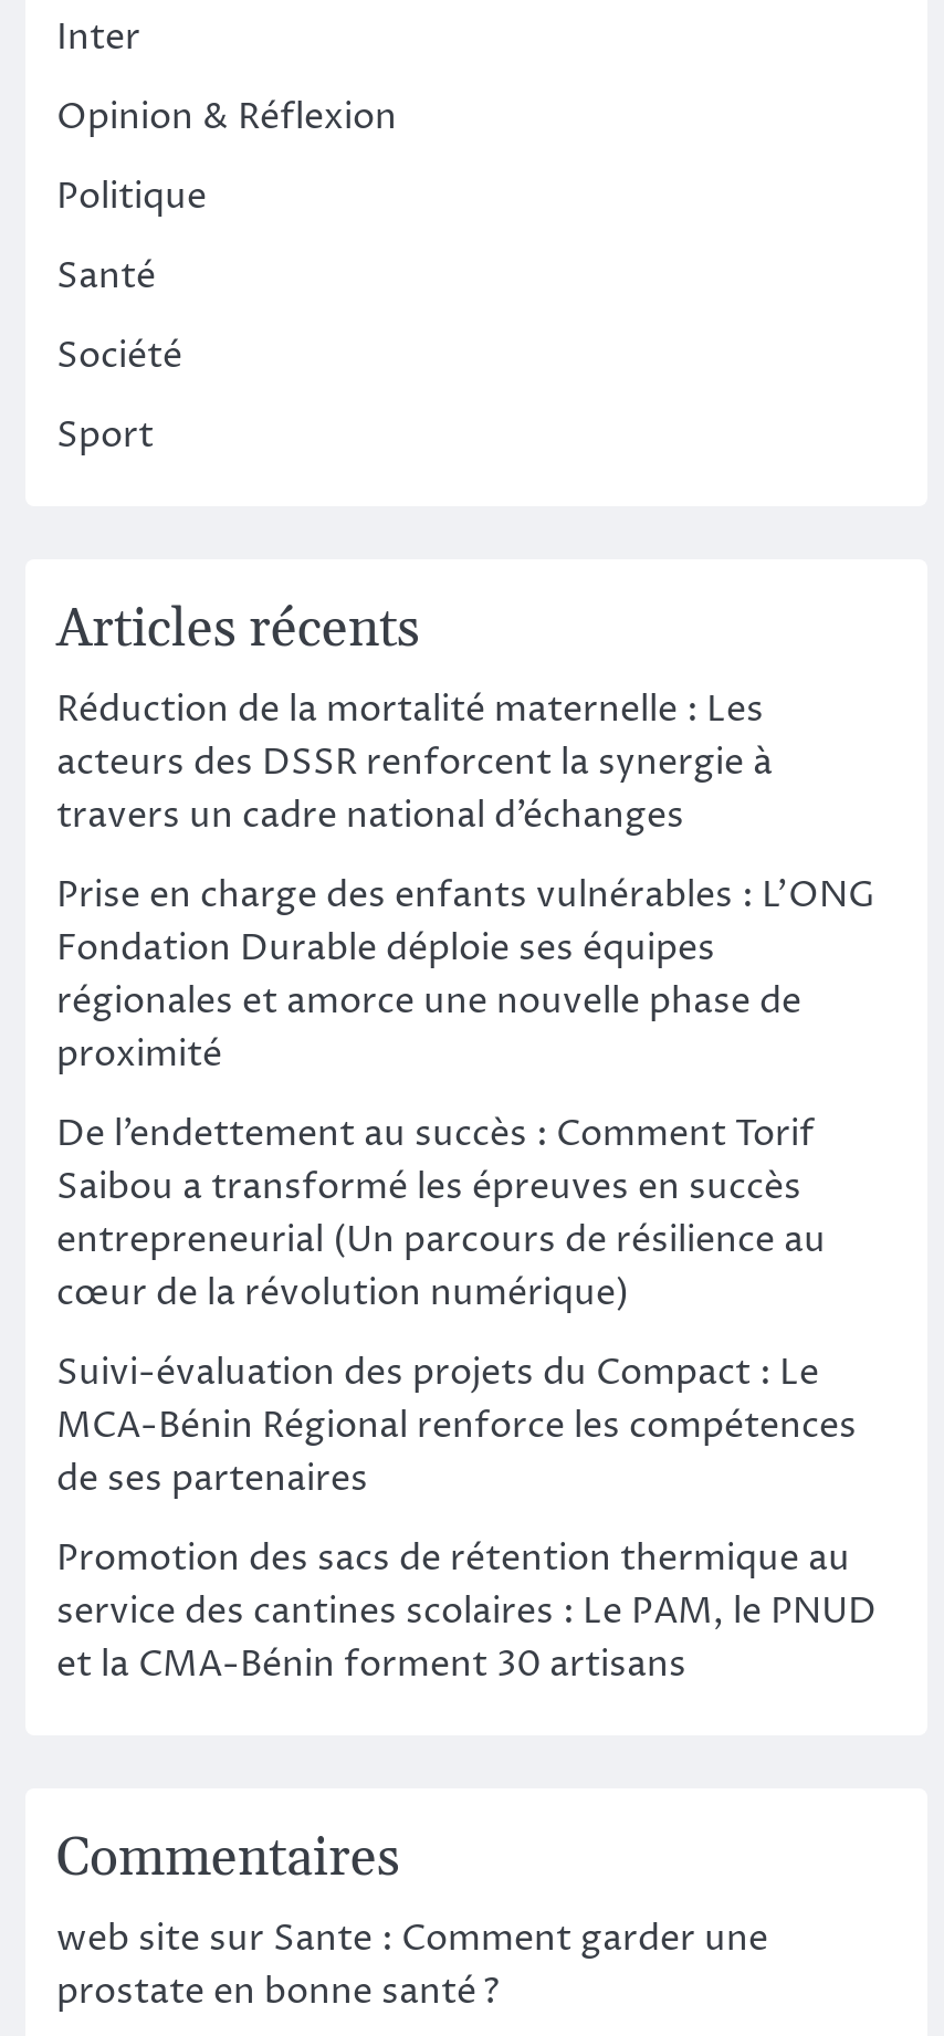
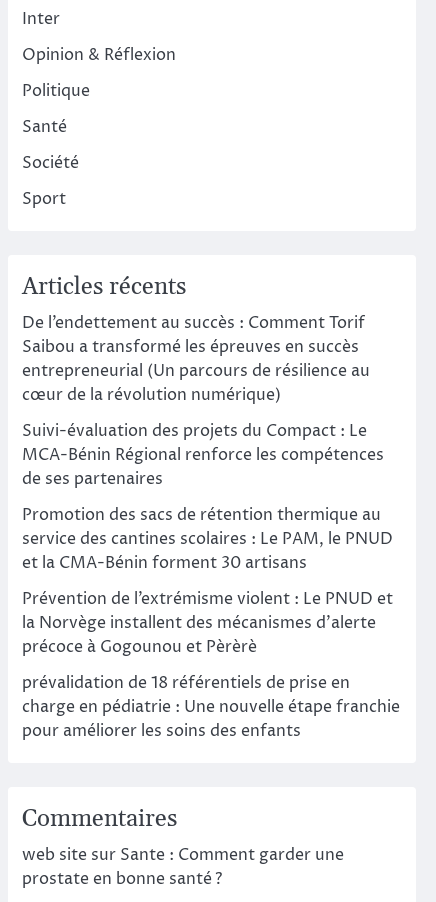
[56,685,874,1078] Réduction de la mortalité maternelle : Les | acteurs des DSSR renforcent la synergie à | travers un cadre national d’échanges | Prise en charge des enfants vulnérables : L’ONG | Fondation Durable déploie ses équipes | régionales et amorce une nouvelle phase de | proximité -> none
moved [56,1109,877,1688] -> [22,312,393,574]: De l’endettement au succès : Comment Torif | Saibou a transformé les épreuves en succès | entrepreneurial (Un parcours de résilience au | ... | service des cantines scolaires : Le PAM, le PNUD | et la CMA-Bénin forment 30 artisans
none -> [22,588,400,742] Prévention de l’extrémisme violent : Le PNUD et | la Norvège installent des mécanismes d’alerte | précoce à Gogounou et Pèrèrè | prévalidation de 18 référentiels de prise en | charge en pédiatrie : Une nouvelle étape franchie | pour améliorer les soins des enfants

